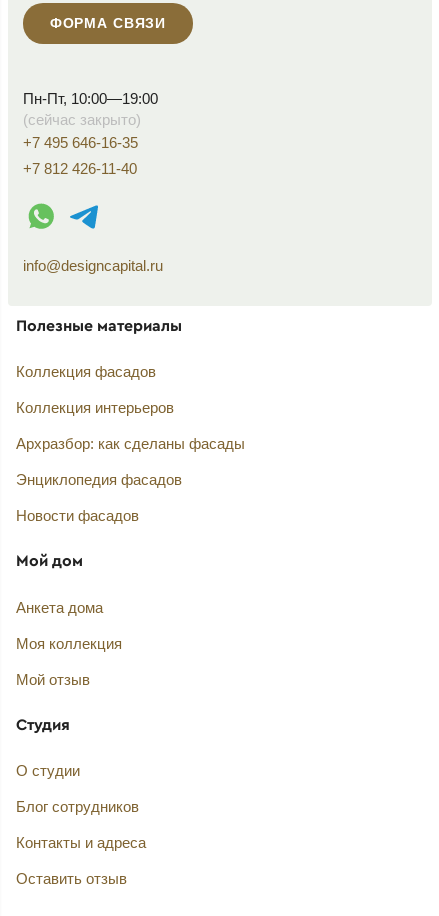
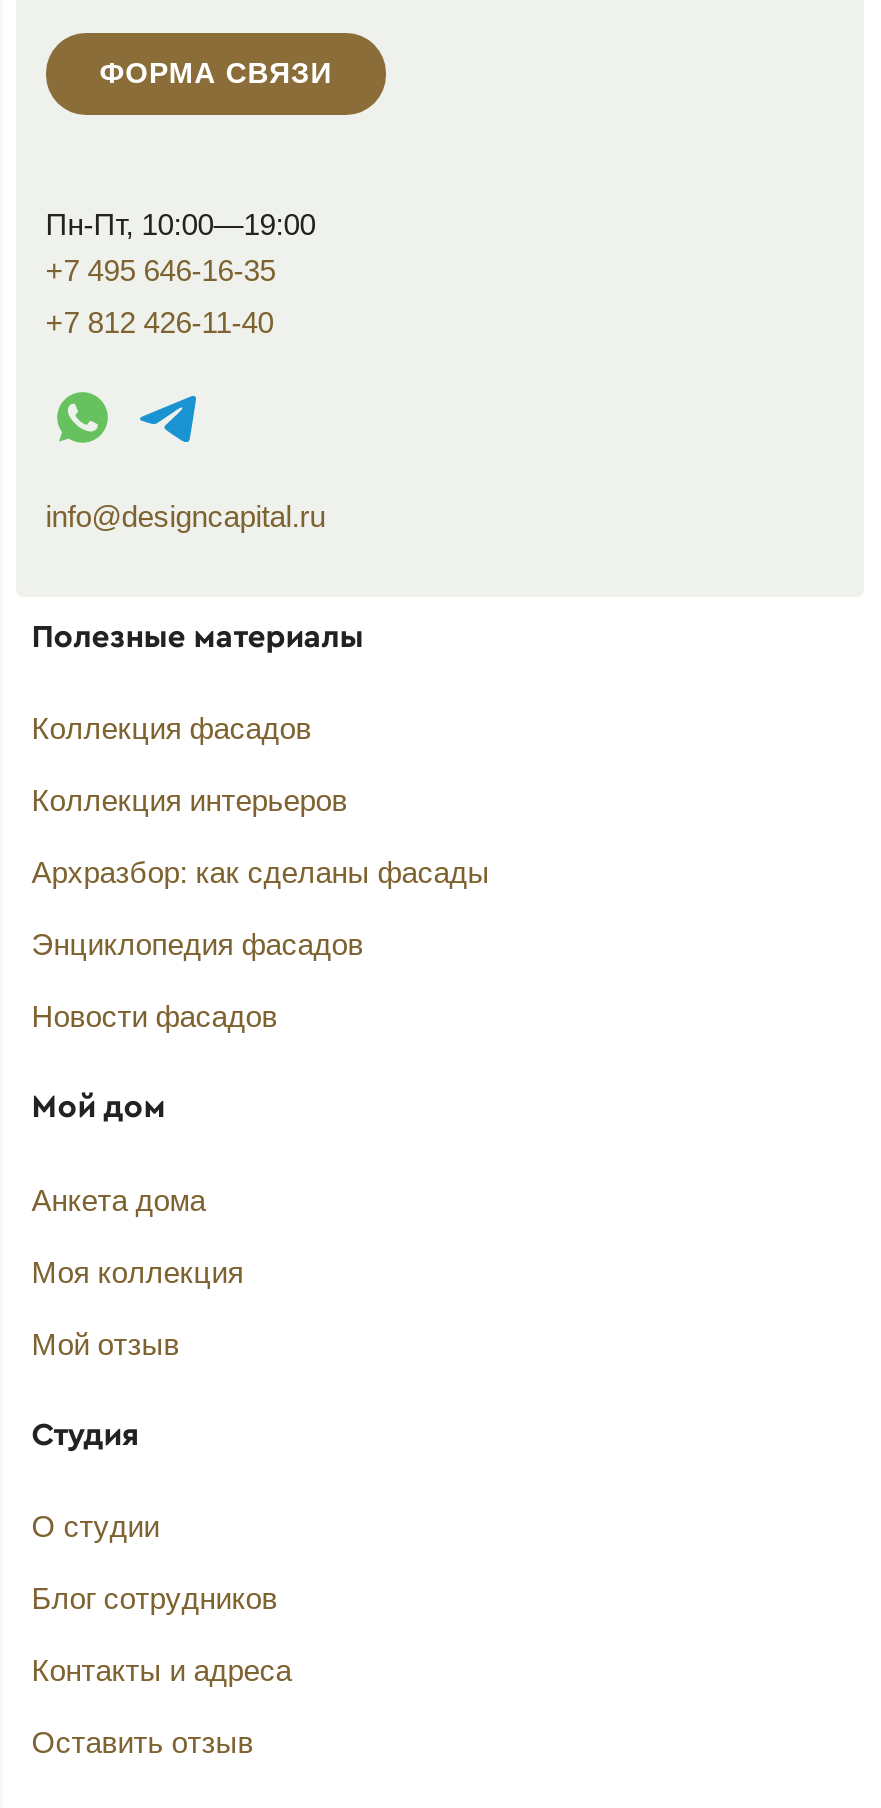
[23,111,141,128] (сейчас закрыто) -> none

